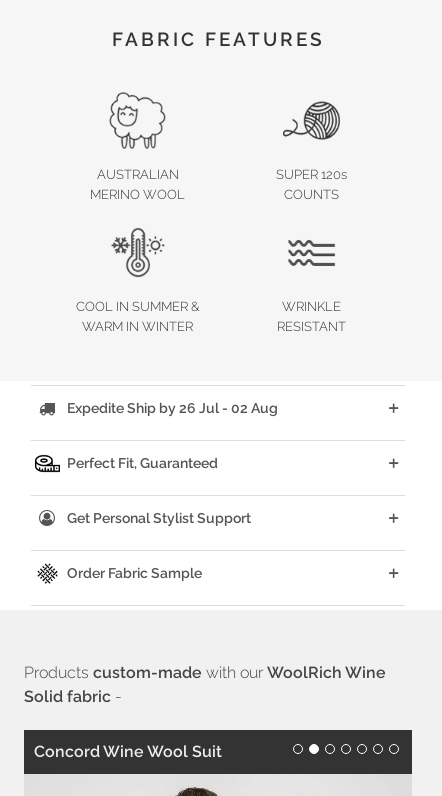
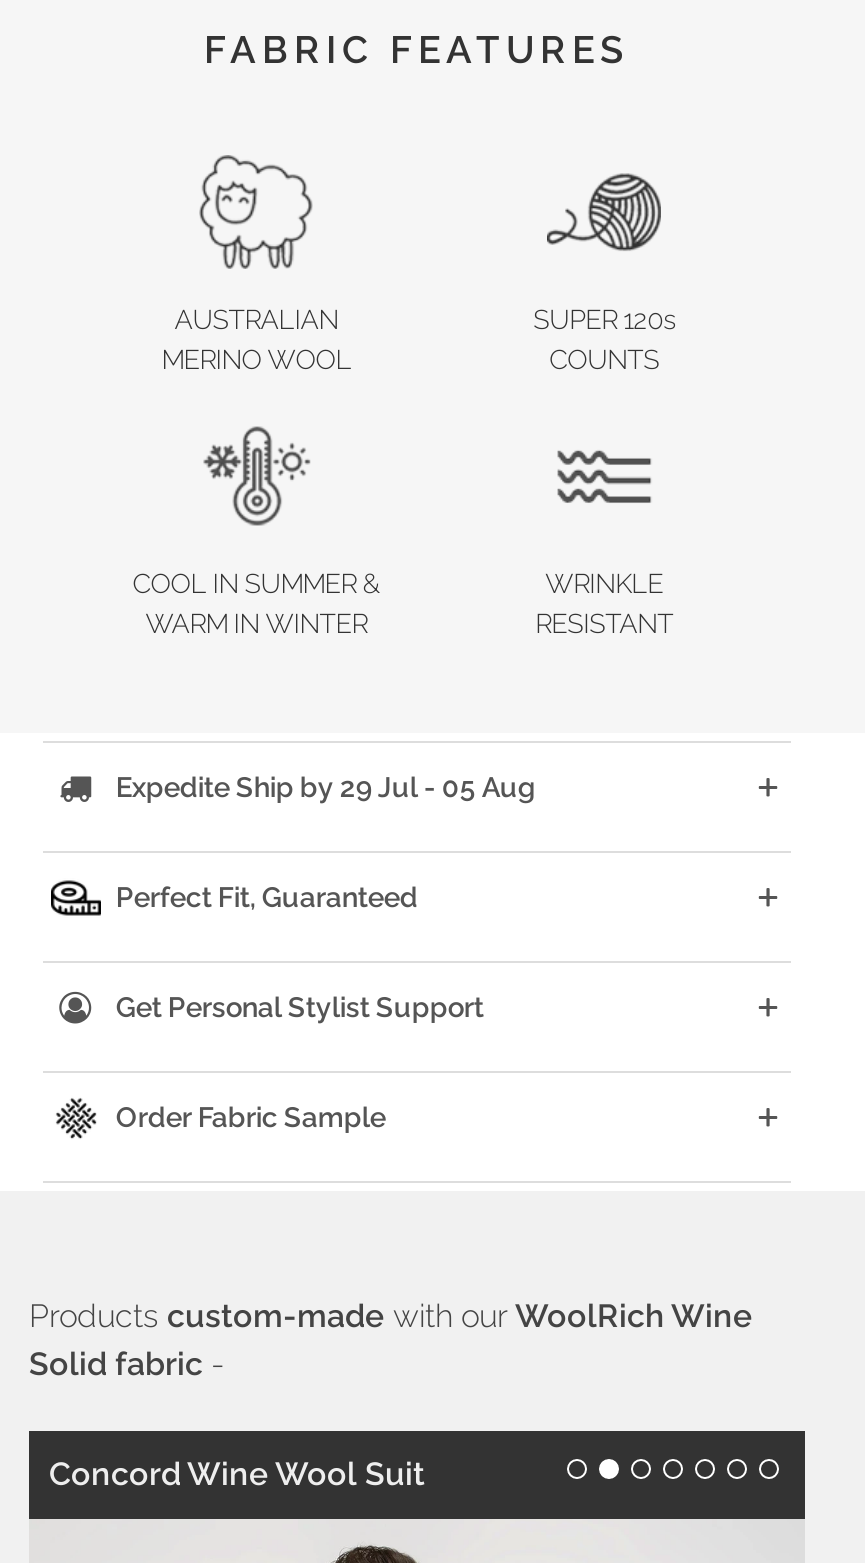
[67,400,278,416] Expedite Ship by 26 Jul - 02 Aug -> [116,771,536,803] Expedite Ship by 29 Jul - 05 Aug

